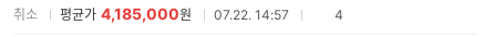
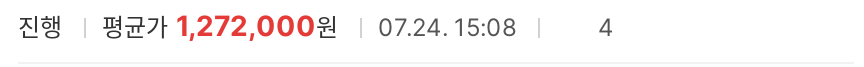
[13,4,289,22] 취소 | 평균가 4,185,000원 | 07.22. 14:57 -> [18,7,516,41] 진행 | 평균가 1,272,000원 | 07.24. 15:08

